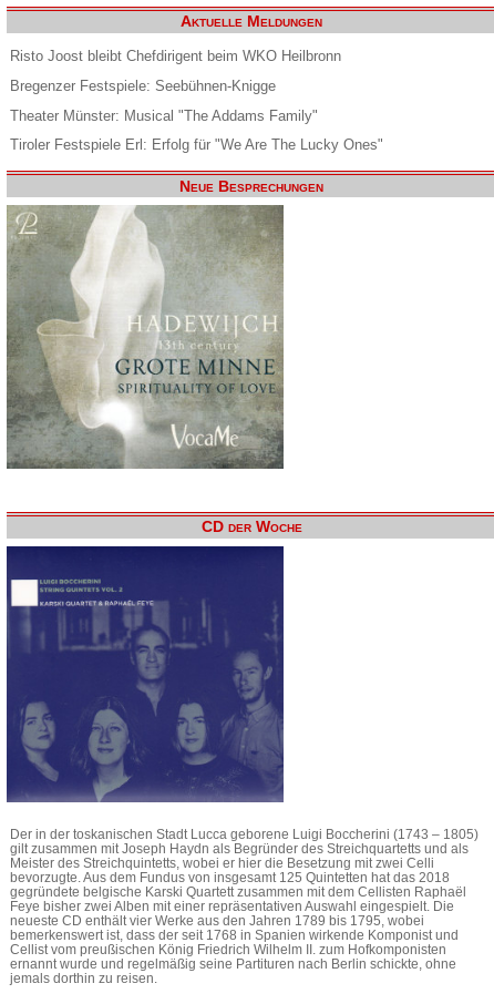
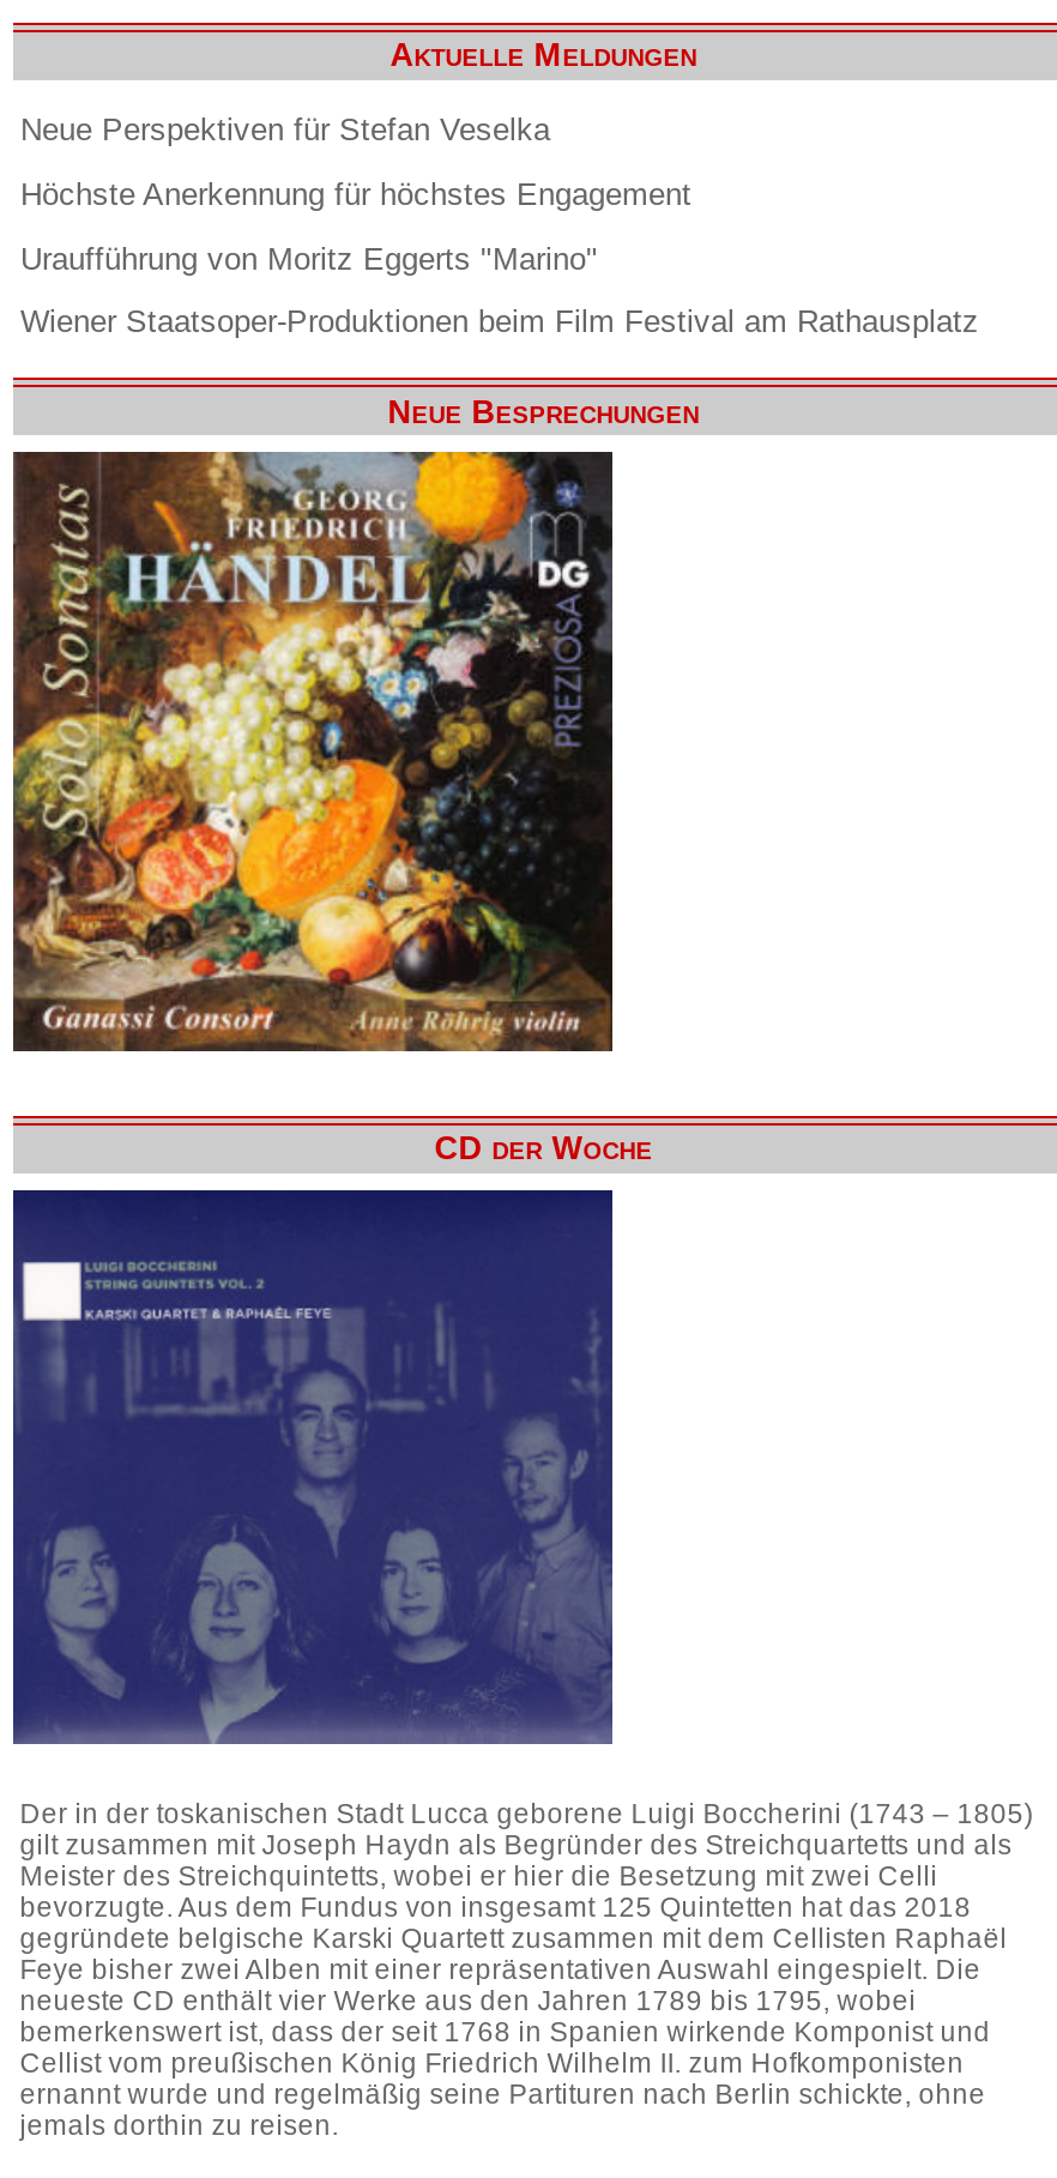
[10,48,341,64] Risto Joost bleibt Chefdirigent beim WKO Heilbronn -> [20,112,550,148] Neue Perspektiven für Stefan Veselka
[10,77,276,94] Bregenzer Festspiele: Seebühnen-Knigge -> [20,176,691,212] Höchste Anerkennung für höchstes Engagement
[10,107,318,124] Theater Münster: Musical "The Addams Family" -> [20,240,598,276] Uraufführung von Moritz Eggerts "Marino"
[10,137,383,153] Tiroler Festspiele Erl: Erfolg für "We Are The Lucky Ones" -> [20,304,979,340] Wiener Staatsoper-Produktionen beim Film Festival am Rathausplatz
[7,204,285,482] [image] -> [11,450,615,1054] [image]

